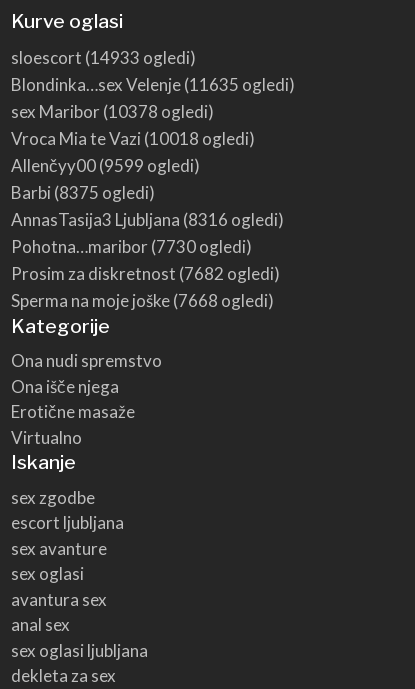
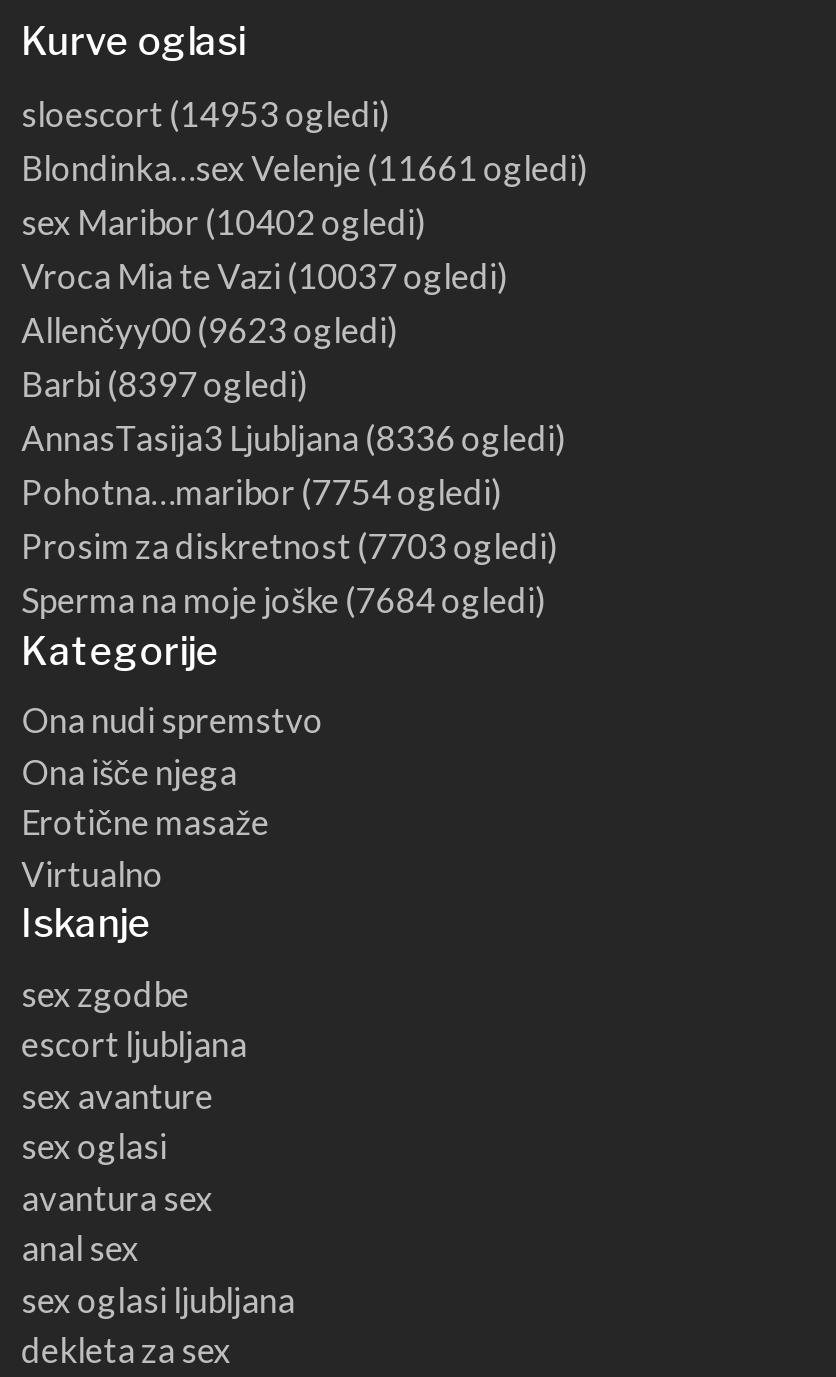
[11,46,196,67] sloescort (14933 ogledi) -> [21,92,391,134] sloescort (14953 ogledi)
[11,73,295,94] Blondinka…sex Velenje (11635 ogledi) -> [21,146,589,188] Blondinka…sex Velenje (11661 ogledi)
[11,100,214,121] sex Maribor (10378 ogledi) -> [21,200,427,242] sex Maribor (10402 ogledi)
[11,127,255,148] Vroca Mia te Vazi (10018 ogledi) -> [21,254,509,296] Vroca Mia te Vazi (10037 ogledi)
[11,154,200,175] Allenčyy00 (9599 ogledi) -> [21,308,399,350] Allenčyy00 (9623 ogledi)
[11,181,155,202] Barbi (8375 ogledi) -> [21,362,309,404] Barbi (8397 ogledi)
[11,208,284,229] AnnasTasija3 Ljubljana (8316 ogledi) -> [21,416,567,458] AnnasTasija3 Ljubljana (8336 ogledi)
[11,235,252,256] Pohotna…maribor (7730 ogledi) -> [21,470,503,512] Pohotna…maribor (7754 ogledi)
[11,262,280,283] Prosim za diskretnost (7682 ogledi) -> [21,524,559,566] Prosim za diskretnost (7703 ogledi)
[11,289,274,310] Sperma na moje joške (7668 ogledi) -> [21,578,547,620] Sperma na moje joške (7684 ogledi)

